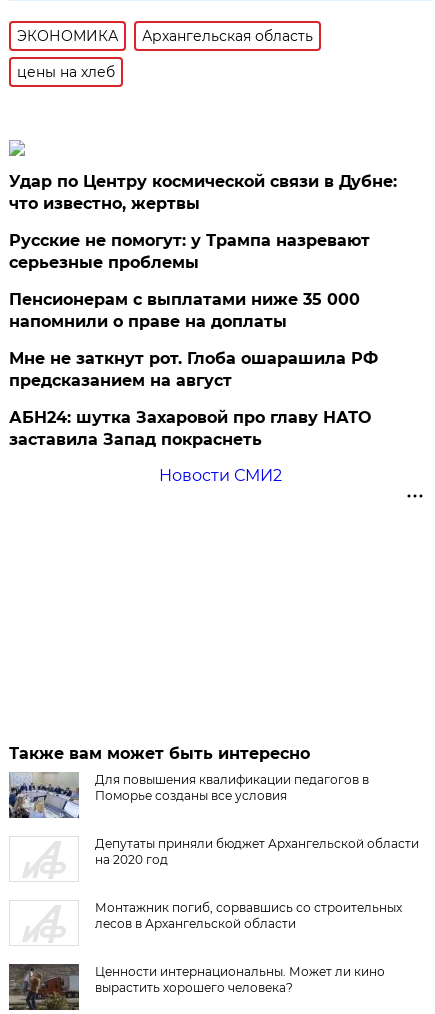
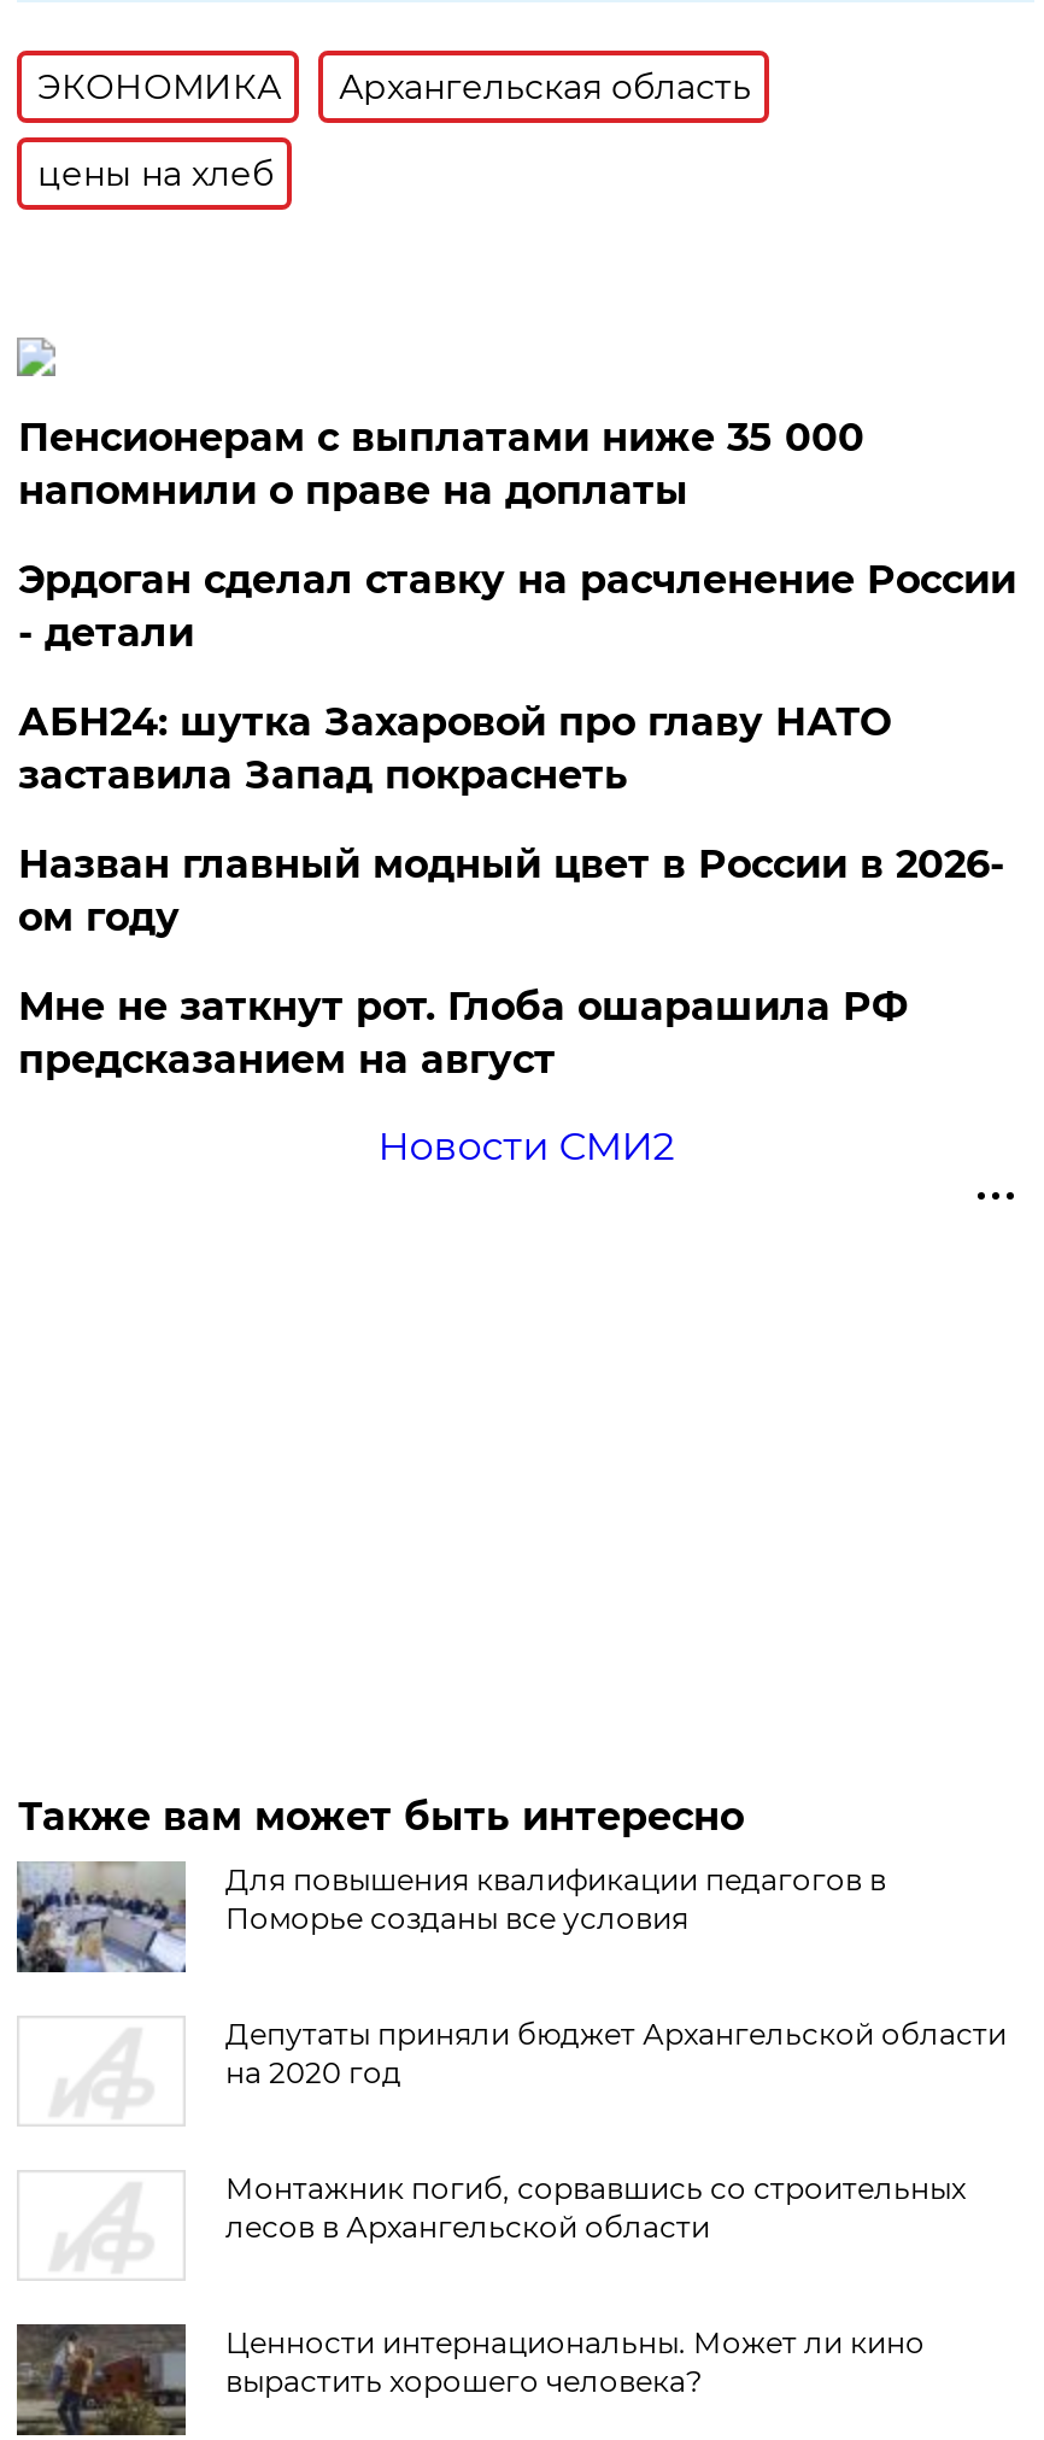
[9,172,397,272] Удар по Центру космической связи в Дубне: | что известно, жертвы | Русские не помогут: у Трампа назревают | серьезные проблемы -> none
moved [9,290,360,331] -> [18,415,864,514]: Пенсионерам с выплатами ниже 35 000 | напомнили о праве на доплаты
none -> [18,557,1016,940] Эрдоган сделал ставку на расчленение России | - детали | Назван главный модный цвет в России в 2026- | ом году
moved [9,349,378,390] -> [18,984,908,1083]: Мне не заткнут рот. Глоба ошарашила РФ | предсказанием на август
moved [9,408,371,449] -> [18,699,891,798]: АБН24: шутка Захаровой про главу НАТО | заставила Запад покраснеть

